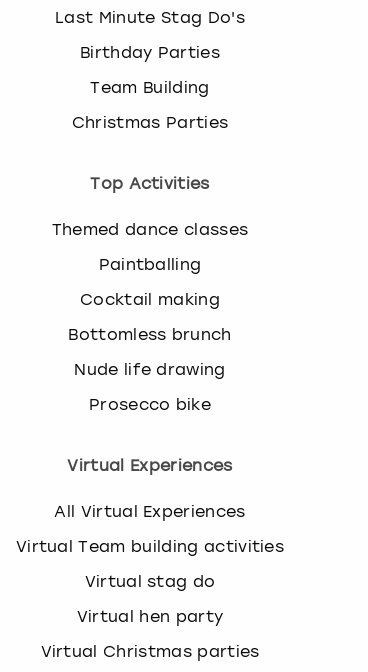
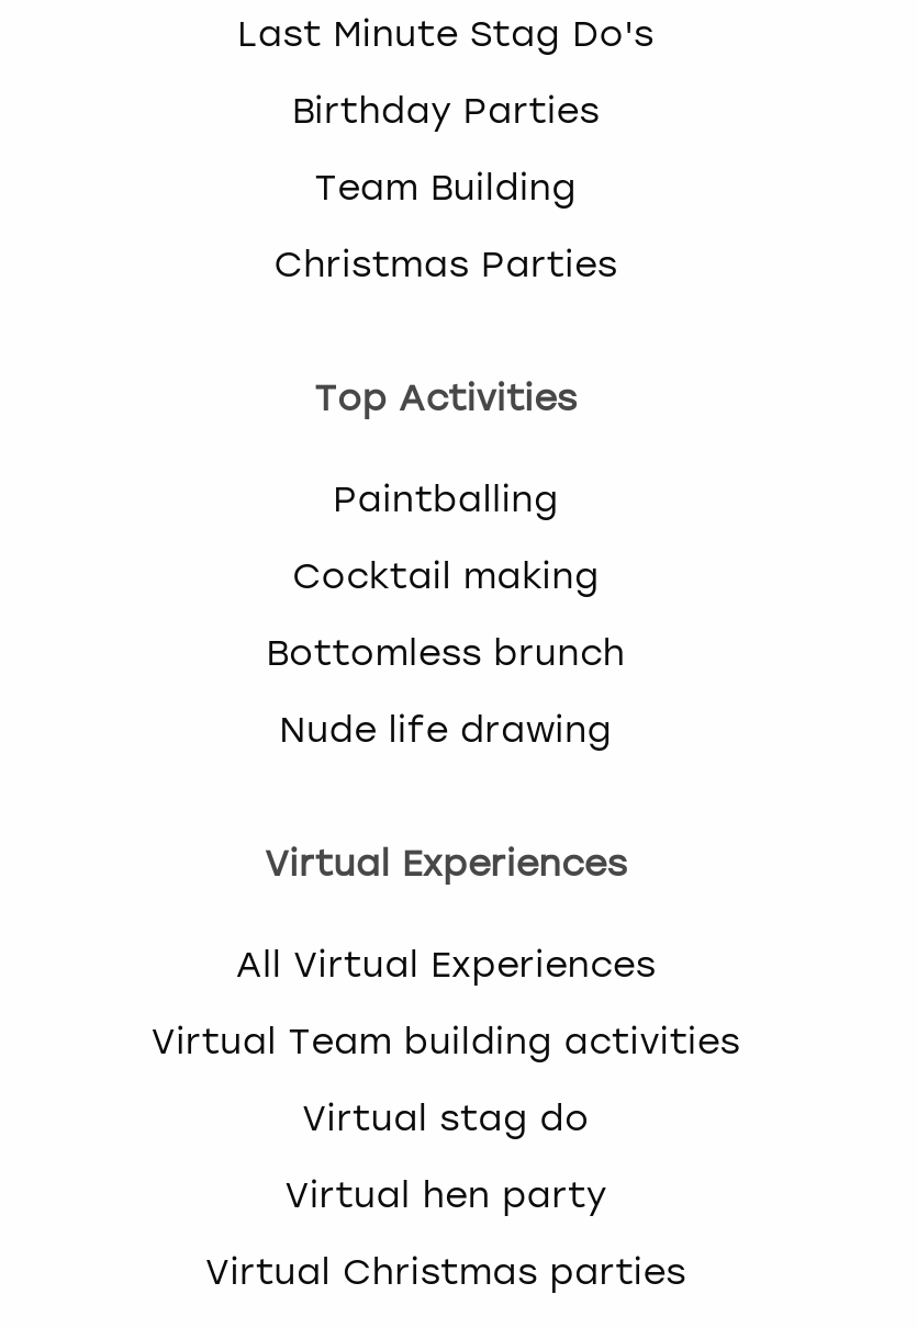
[52,220,248,239] Themed dance classes -> none
[89,395,211,414] Prosecco bike -> none

